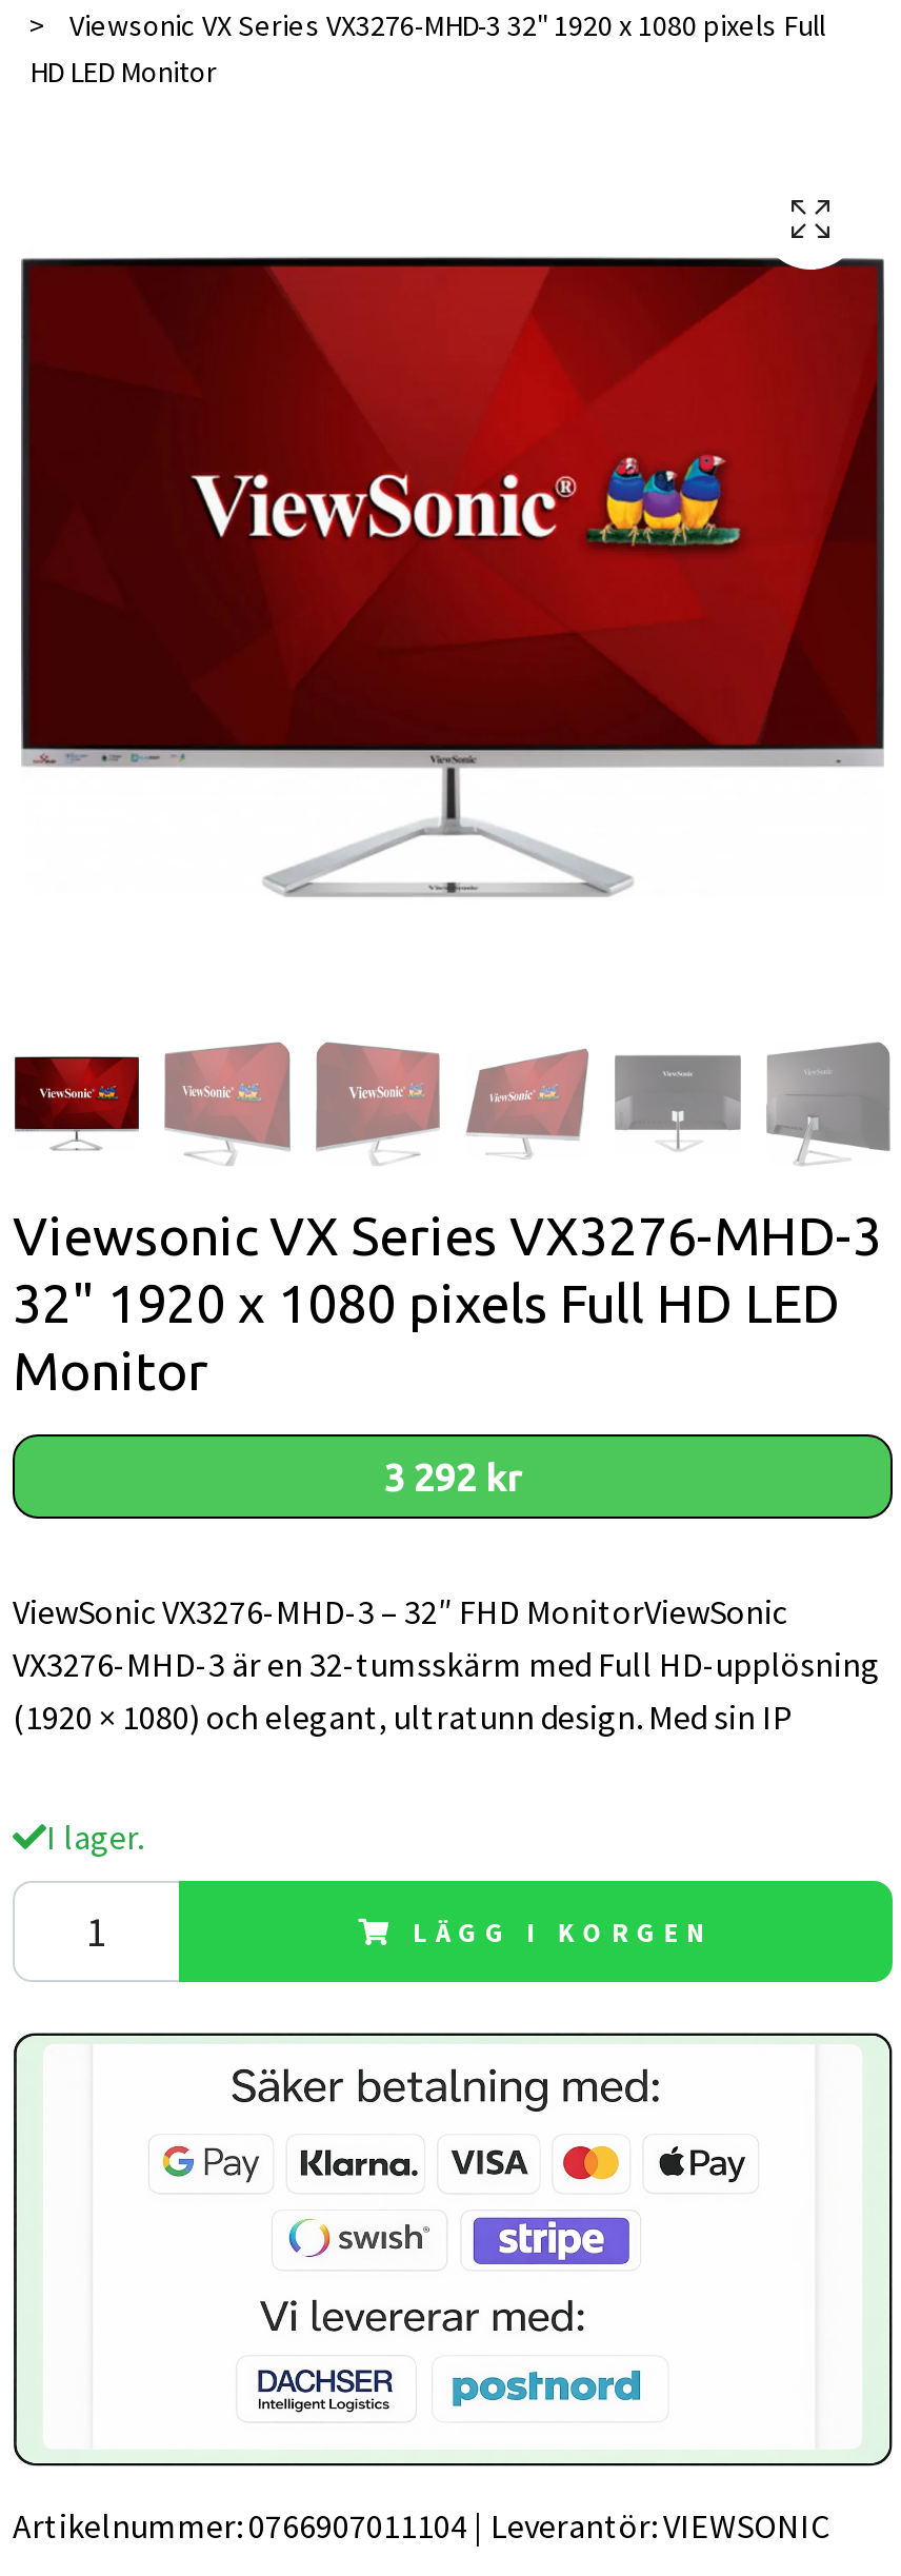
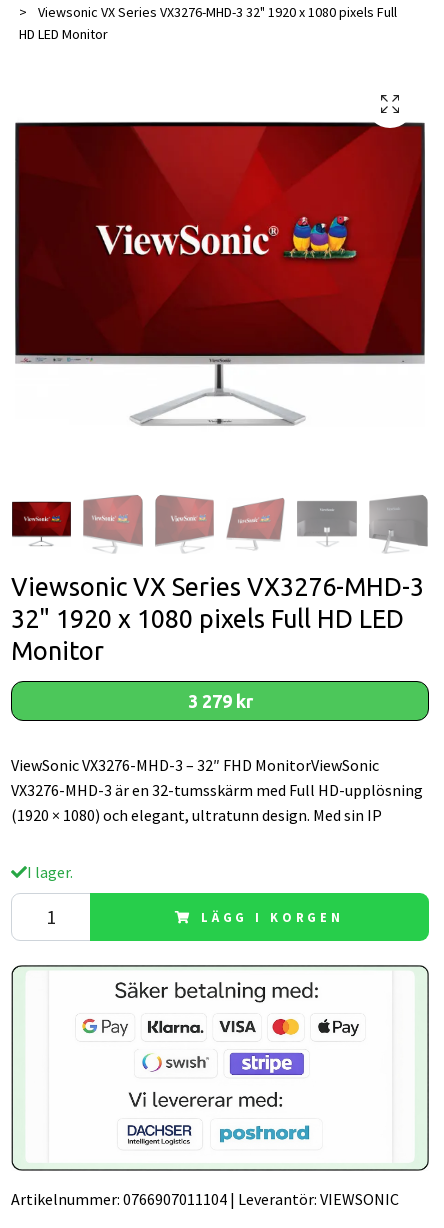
[384,1455,521,1497] 3 292 kr -> [187,691,252,711] 3 279 kr

